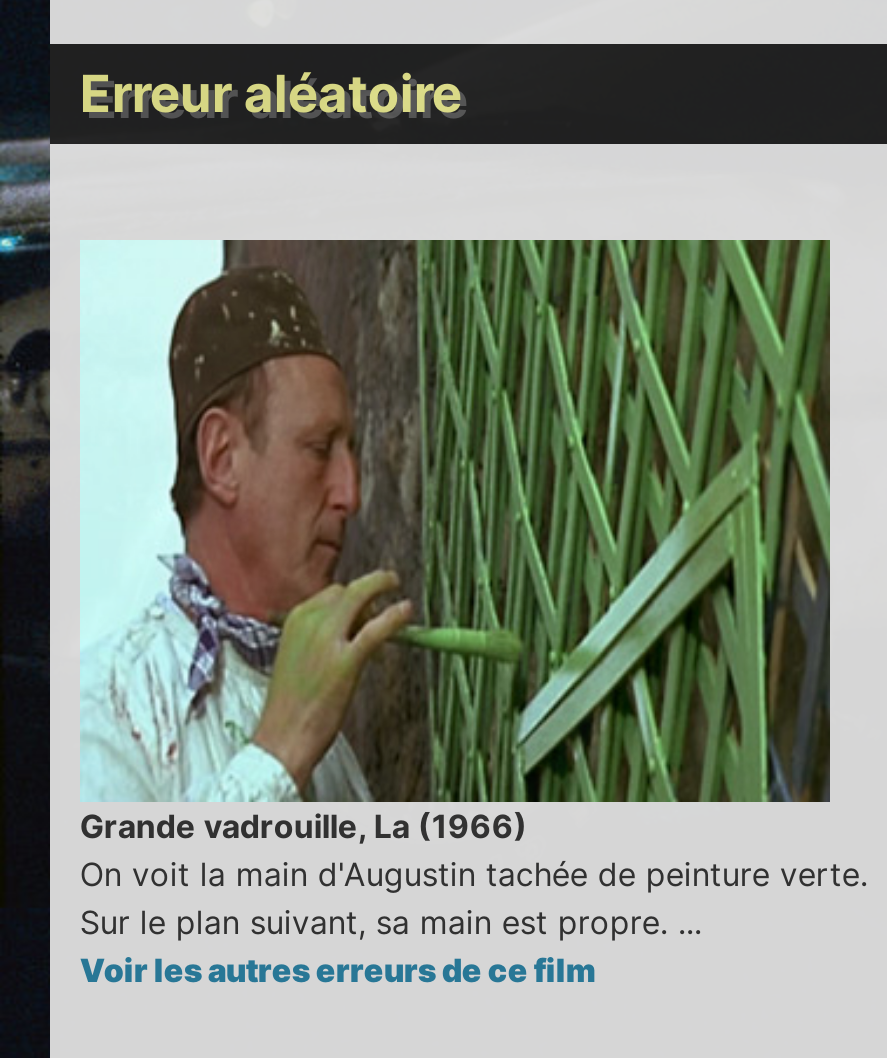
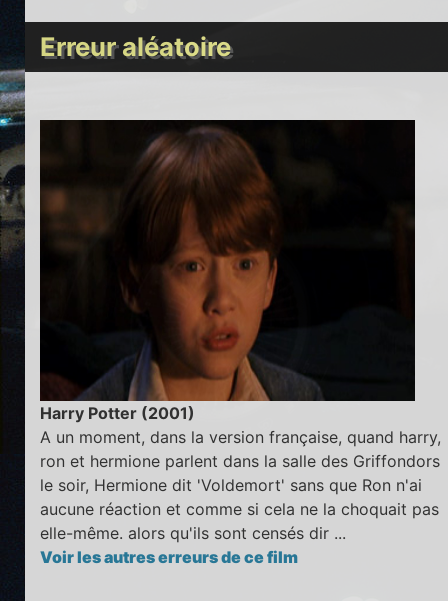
[80,238,832,696] [image] -> [39,119,416,402] [image]
[80,807,868,943] Grande vadrouille, La (1966) | On voit la main d'Augustin tachée de peinture verte. | Sur le plan suivant, sa main est propre. ... -> [40,403,441,543] Harry Potter (2001) | A un moment, dans la version française, quand harry, | ron et hermione parlent dans la salle des Griffondors | le soir, Hermione dit 'Voldemort' sans que Ron n'ai | aucune réaction et comme si cela ne la choquait pas | elle-même. alors qu'ils sont censés dir ...

